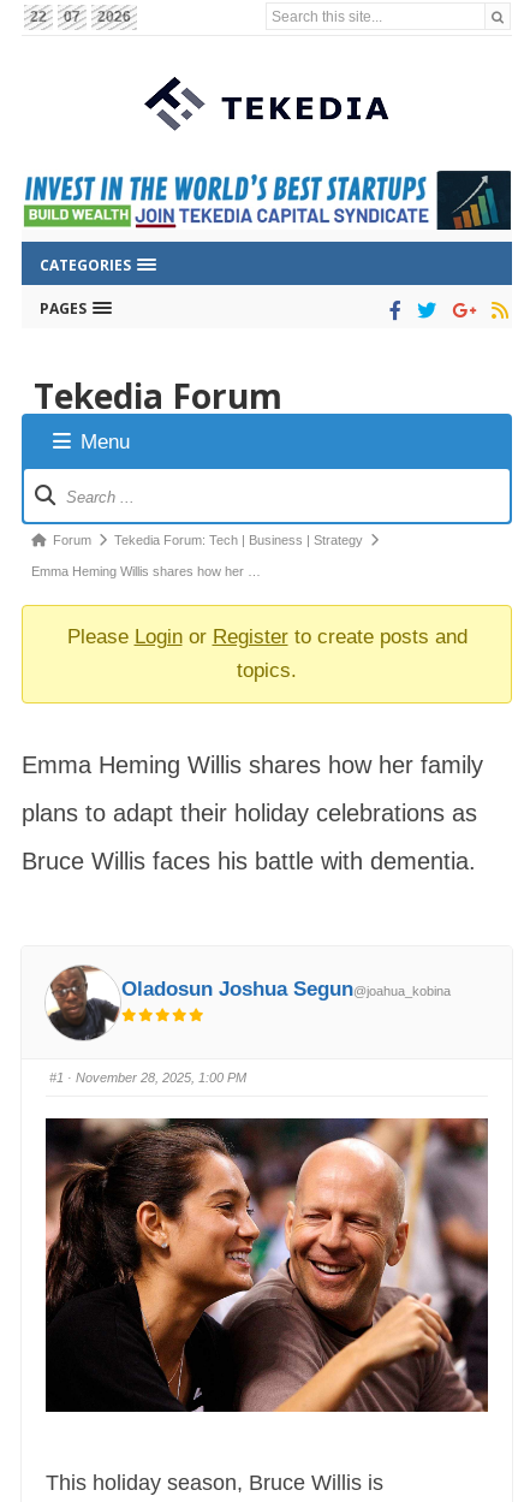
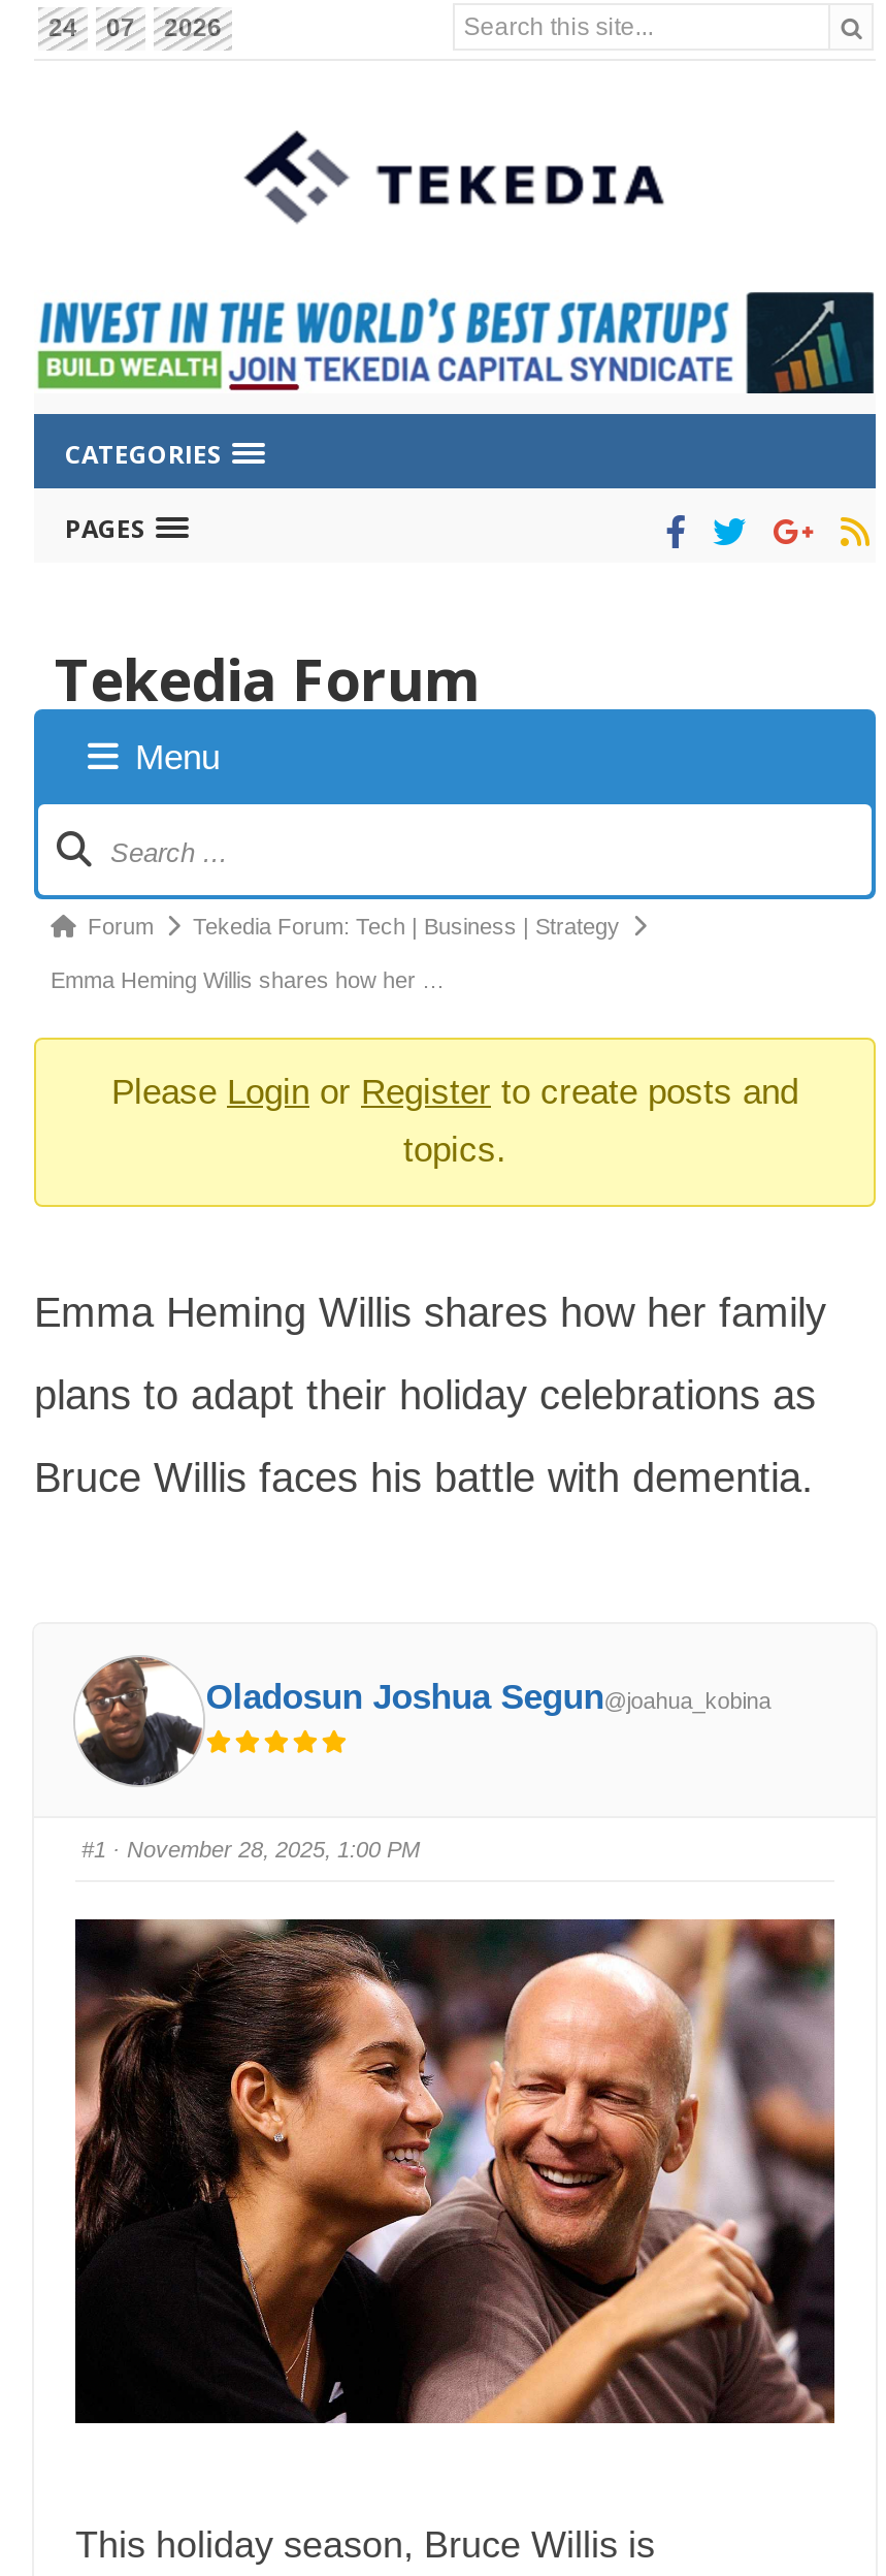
[30,8,131,25] 22 07 2026 -> [48,13,222,42] 24 07 2026

